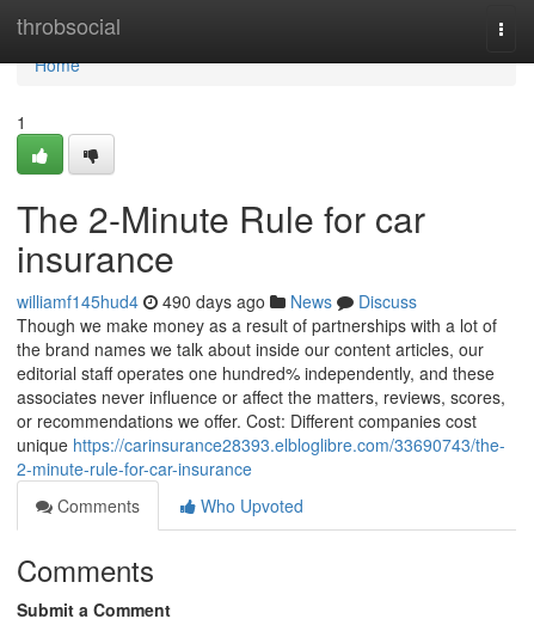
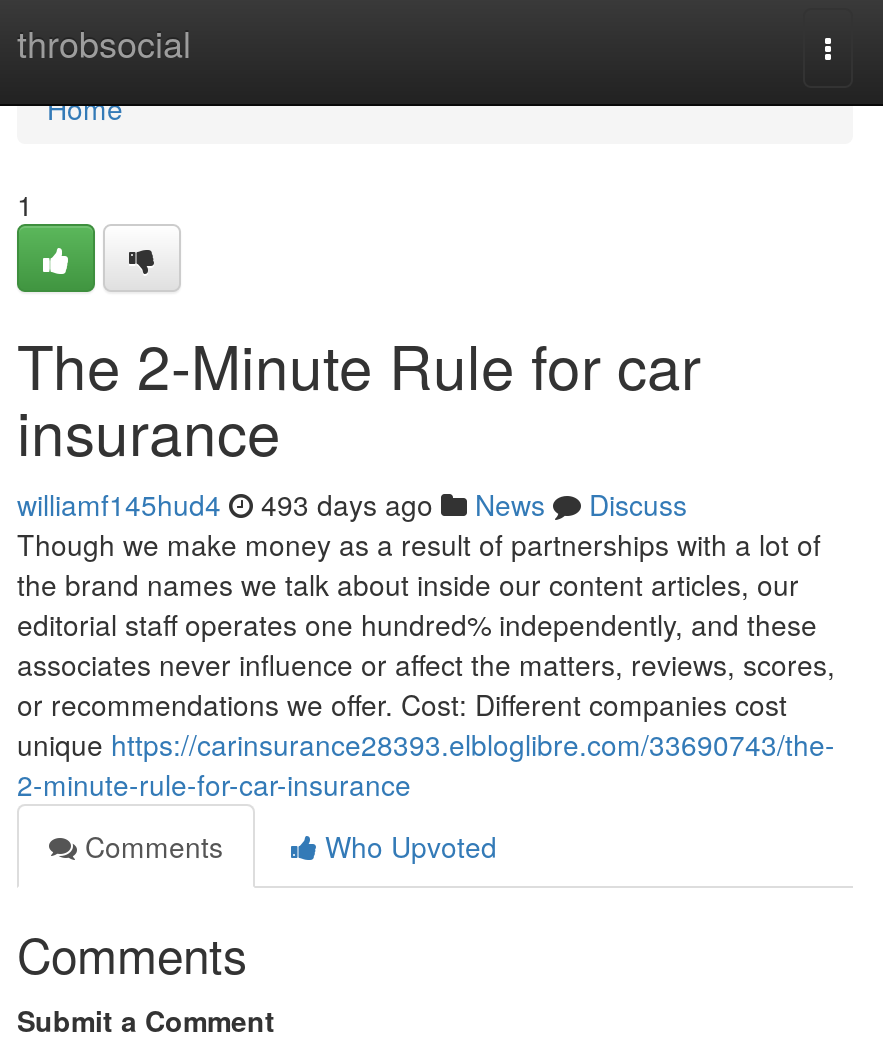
[17,289,417,313] williamf145hud4 490 days ago News Discuss -> [17,484,687,524] williamf145hud4 493 days ago News Discuss

